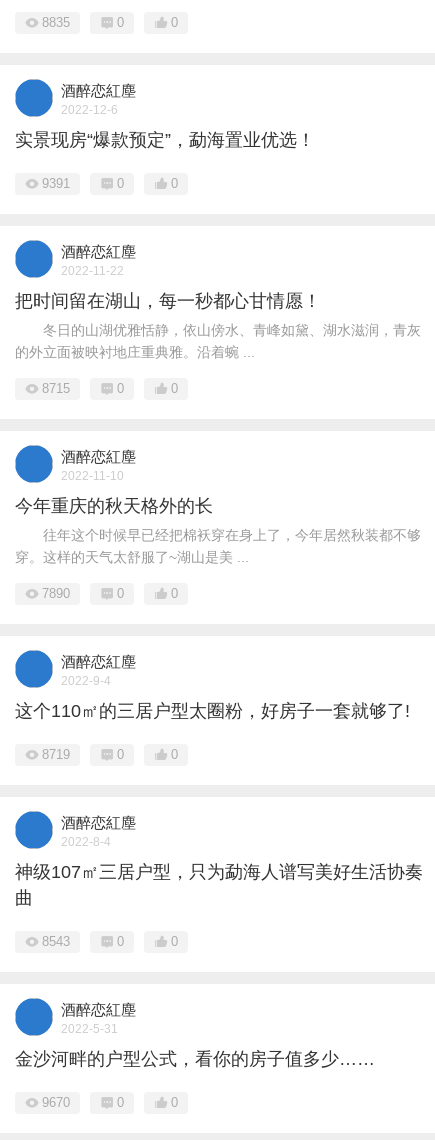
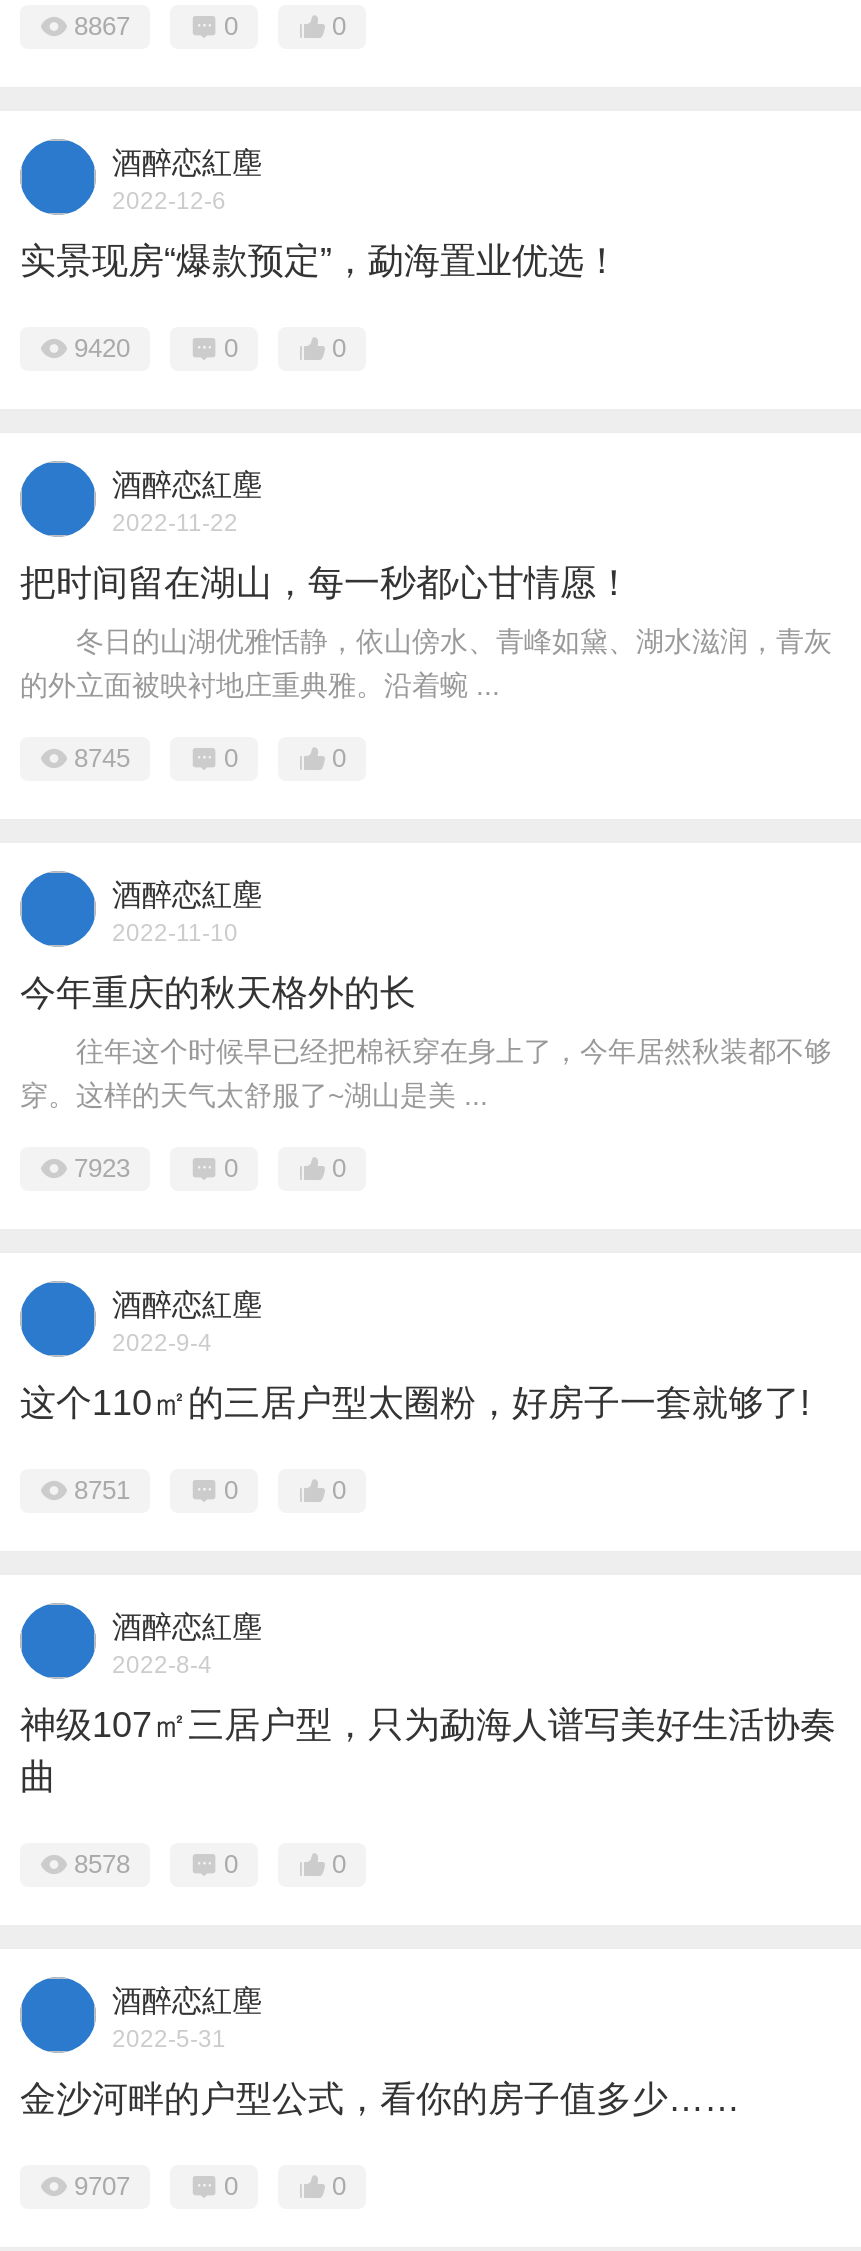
[42,15,70,30] 8835 -> [74,11,130,41] 8867
[42,176,70,191] 9391 -> [74,333,130,363] 9420
[42,381,70,396] 8715 -> [74,743,130,773] 8745
[42,586,70,601] 7890 -> [74,1153,130,1183] 7923
[42,747,70,762] 8719 -> [74,1475,130,1505] 8751
[42,934,70,949] 8543 -> [74,1849,130,1879] 8578
[42,1095,70,1110] 9670 -> [74,2171,130,2201] 9707

